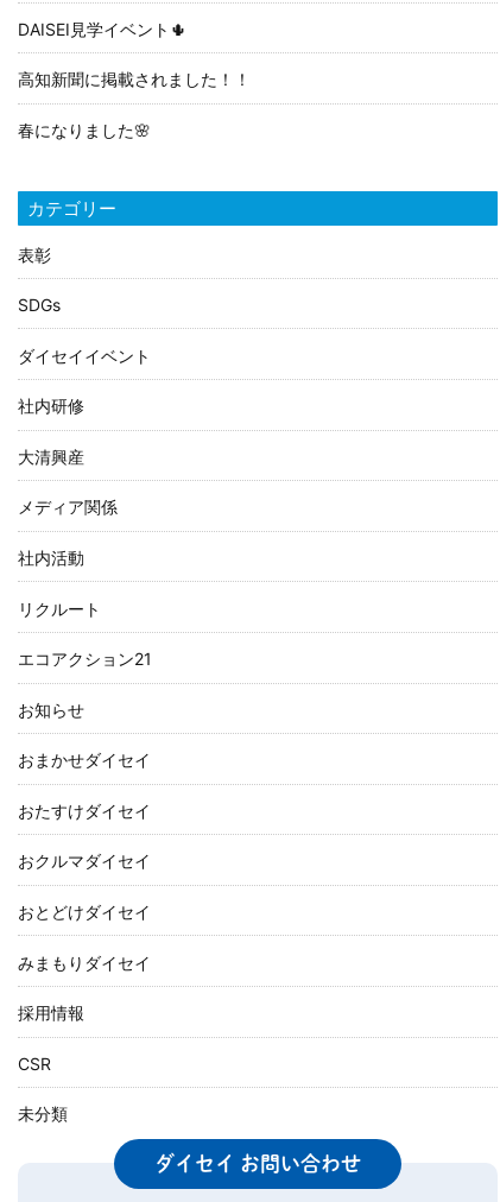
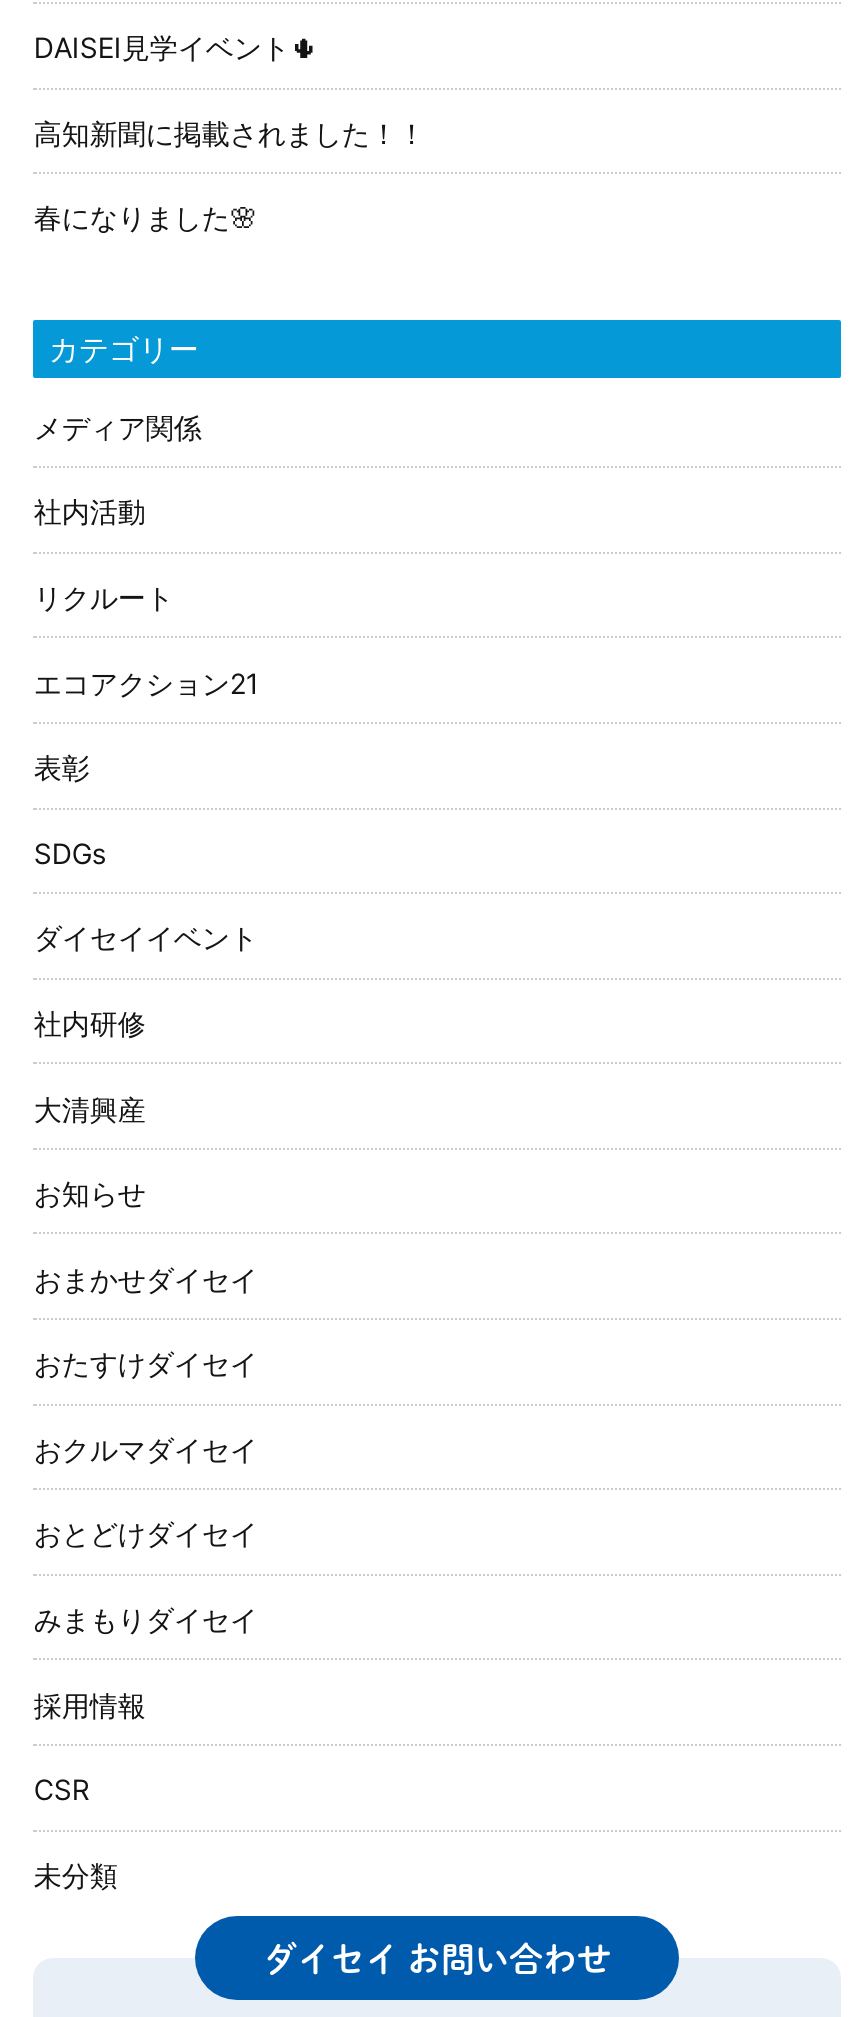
moved [18,244,151,467] -> [34,751,258,1125]: 表彰 | SDGs | ダイセイイベント | 社内研修 | 大清興産
moved [18,497,152,669] -> [34,410,260,699]: メディア関係 | 社内活動 | リクルート | エコアクション21

